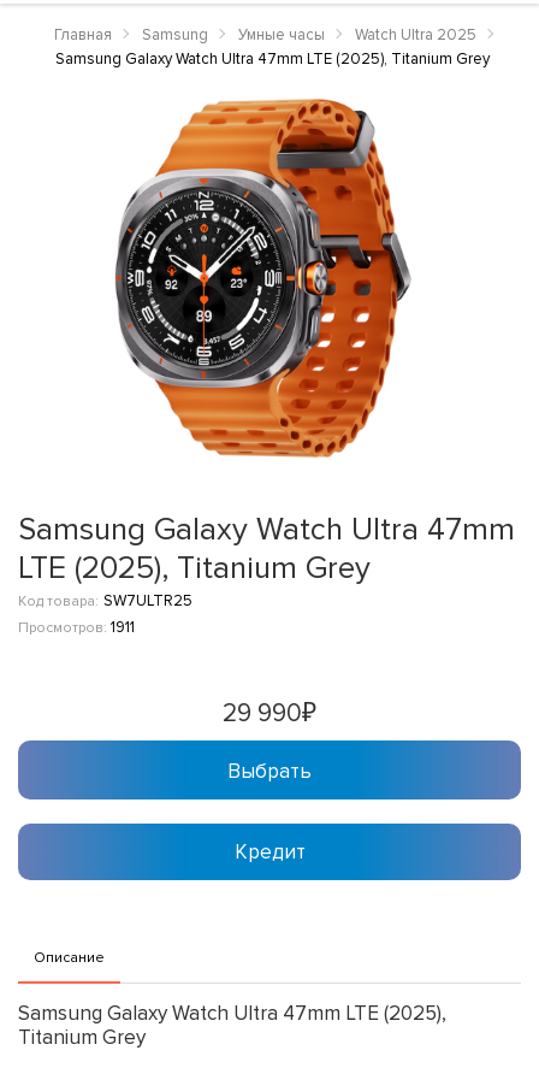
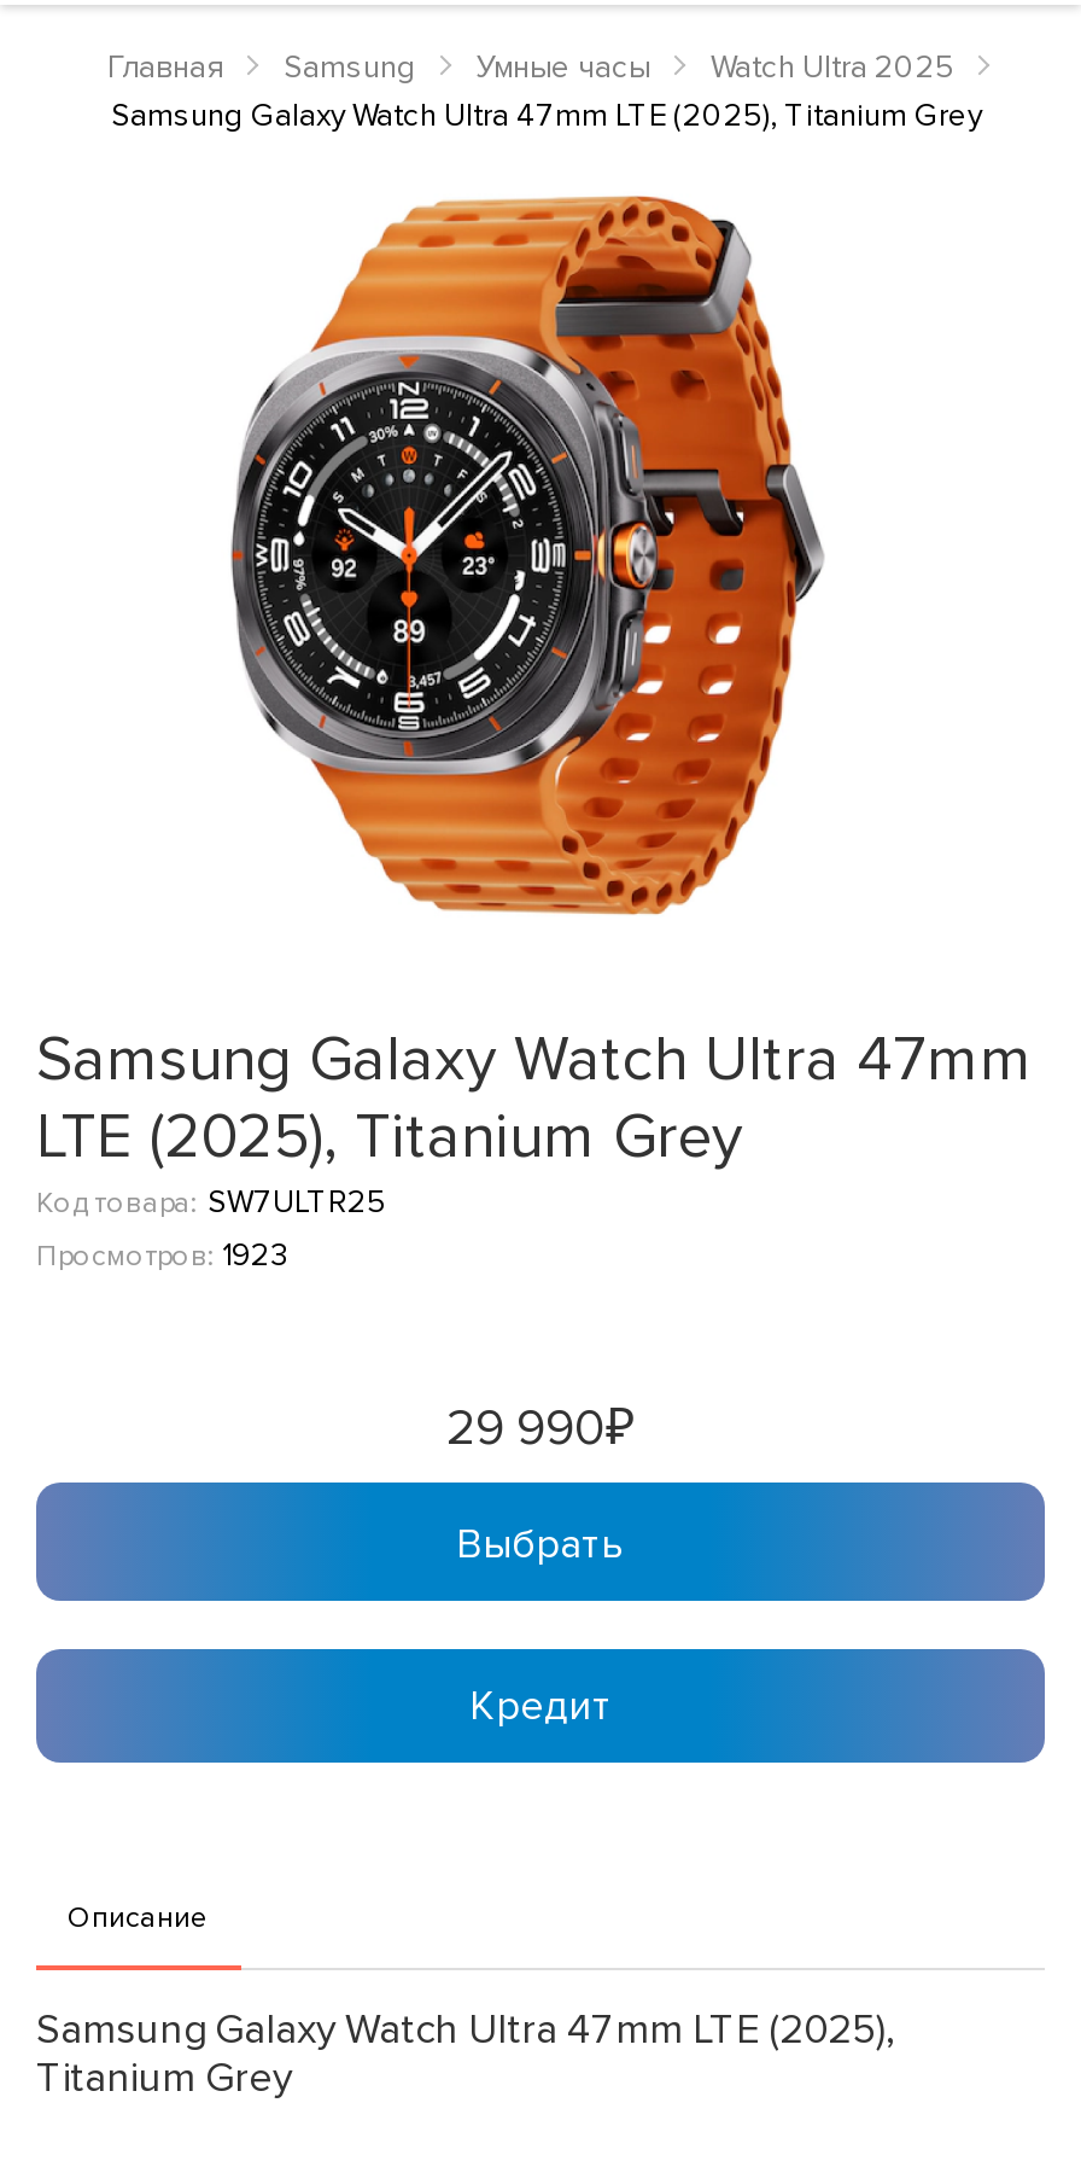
[18,618,135,637] Просмотров: 1911 -> [36,1236,287,1275] Просмотров: 1923

